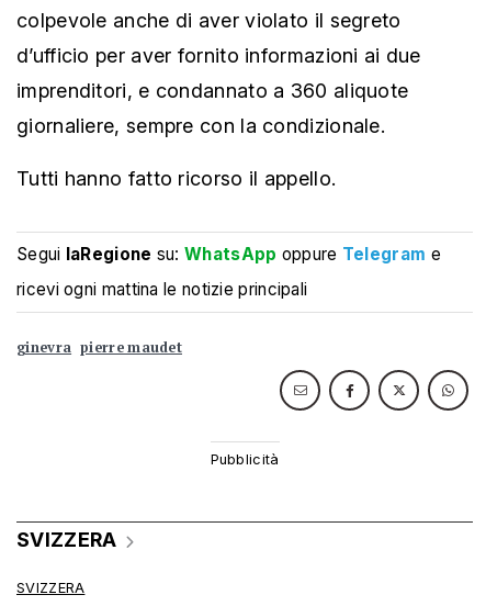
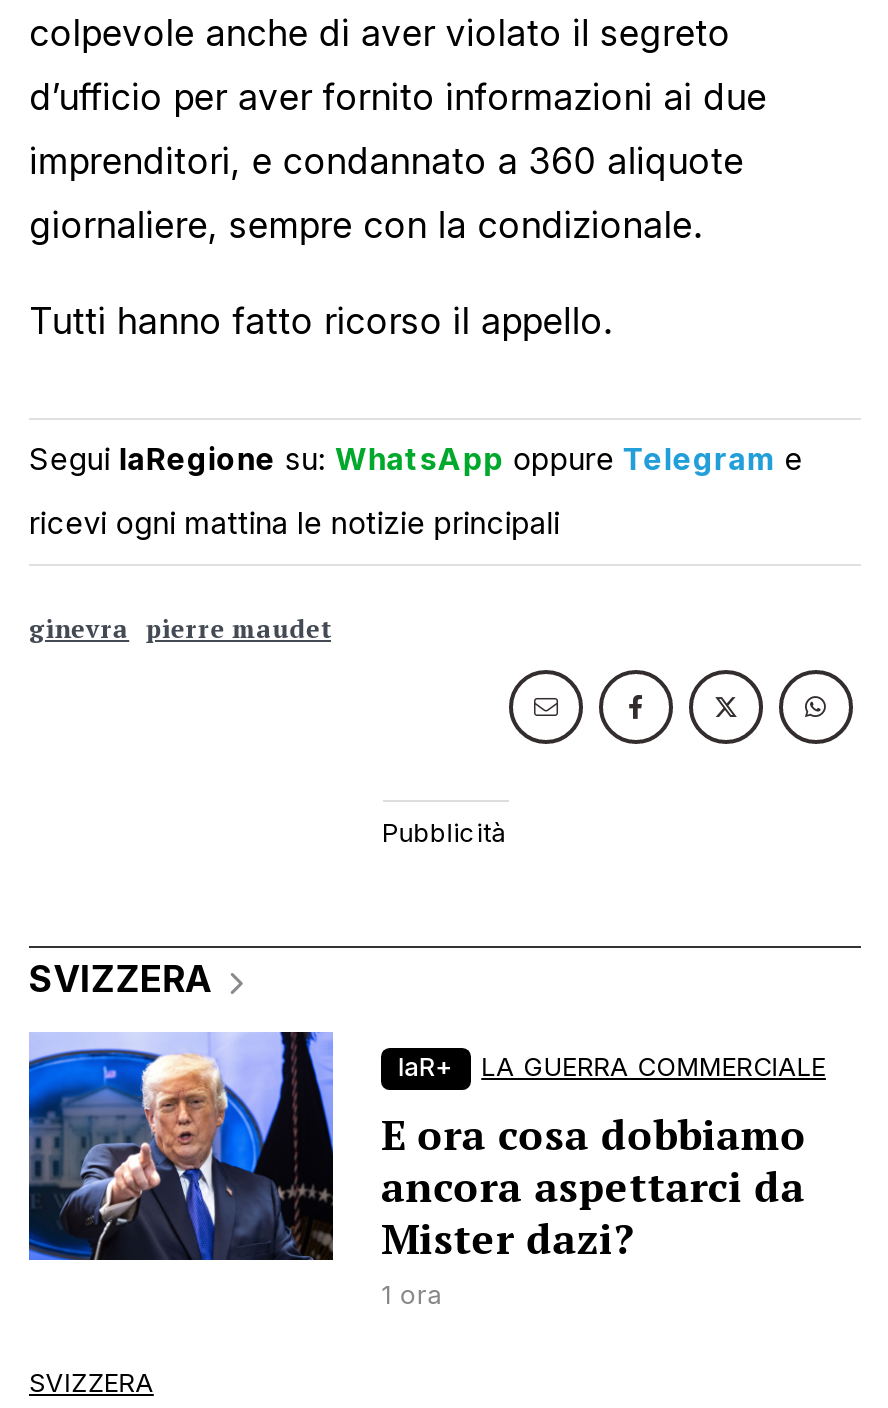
none -> [27,1030,826,1311] [image] | laR+ | LA GUERRA COMMERCIALE | E ora cosa dobbiamo | ancora aspettarci da | Mister dazi? | 1 ora

